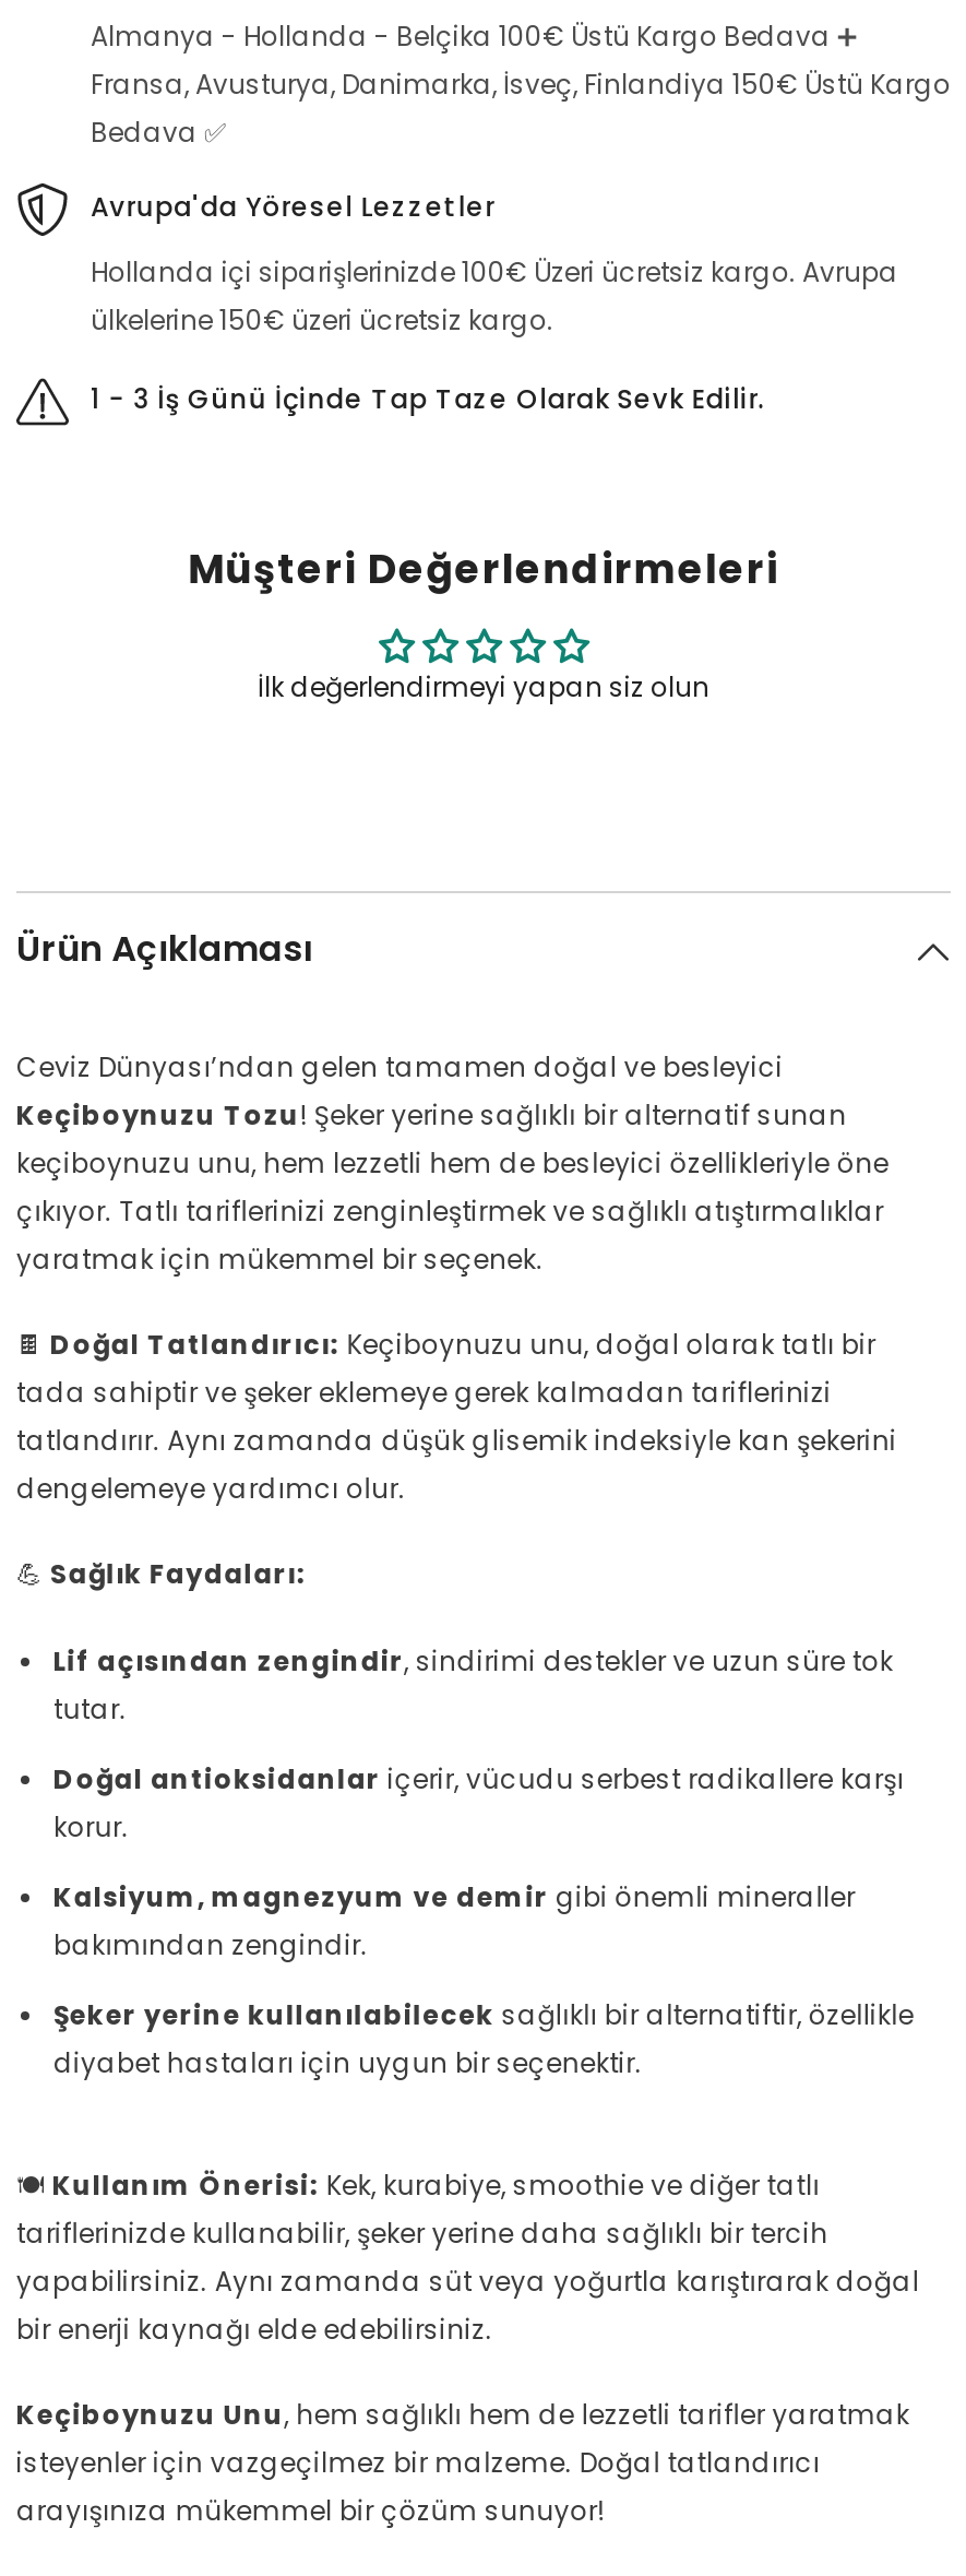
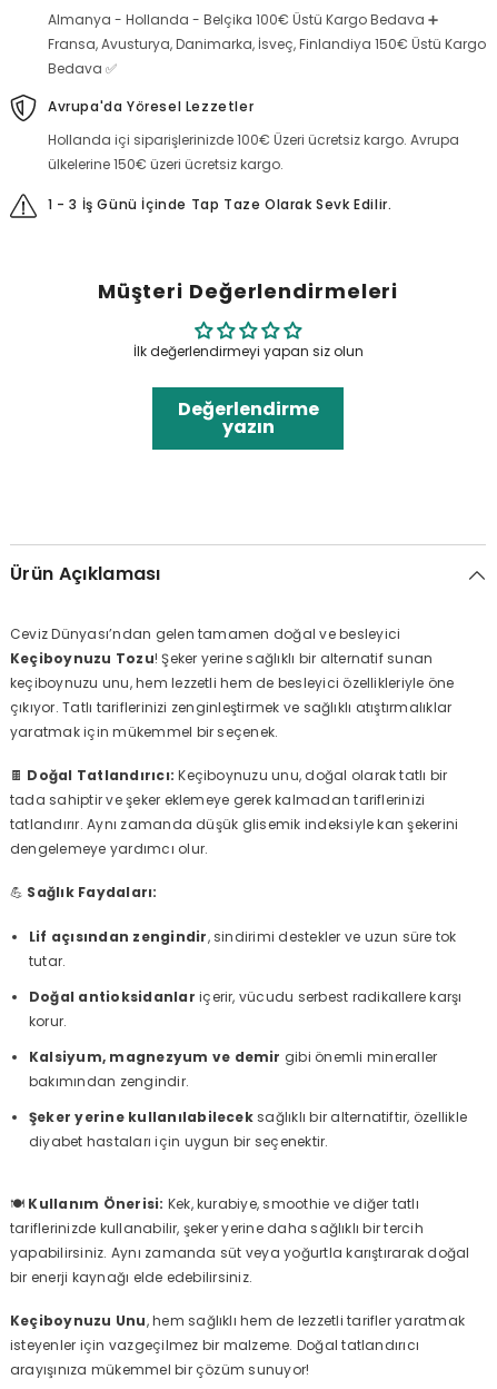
none -> [177,396,319,440] Değerlendirme | yazın

